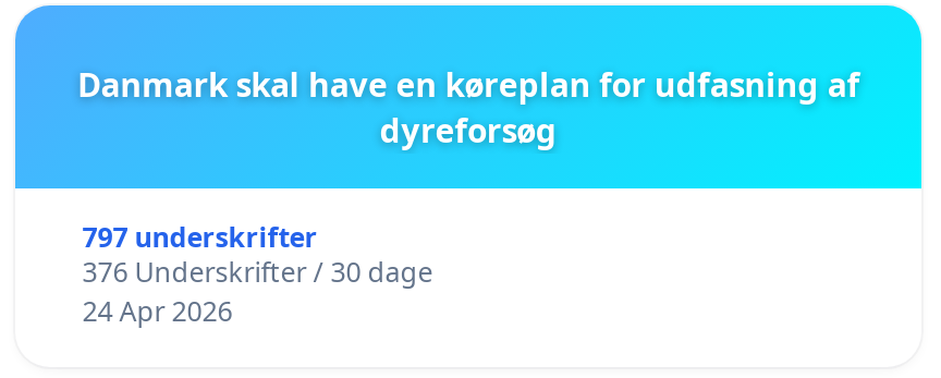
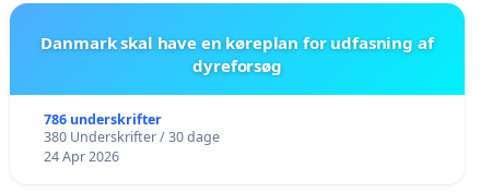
[82,219,318,256] 797 underskrifter -> [44,110,162,129] 786 underskrifter
[82,254,433,291] 376 Underskrifter / 30 dage -> [44,128,220,146] 380 Underskrifter / 30 dage

